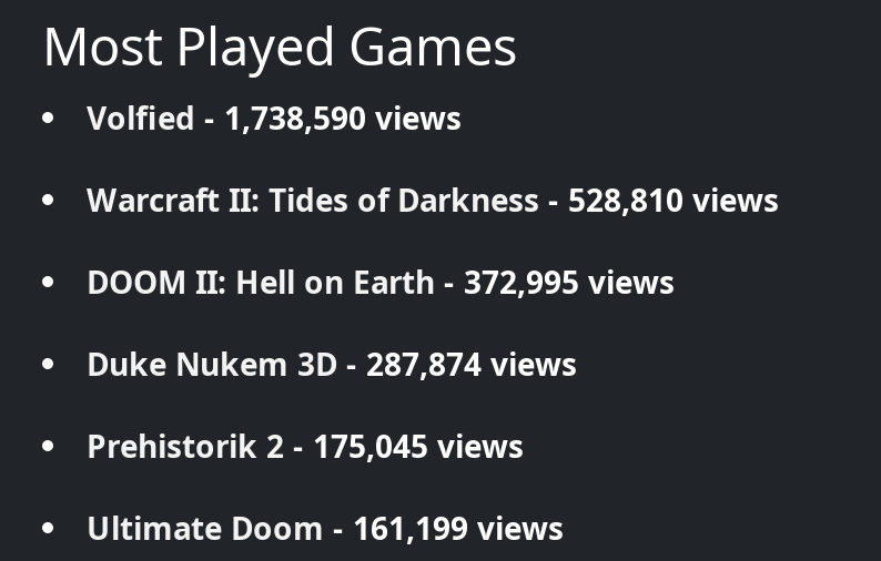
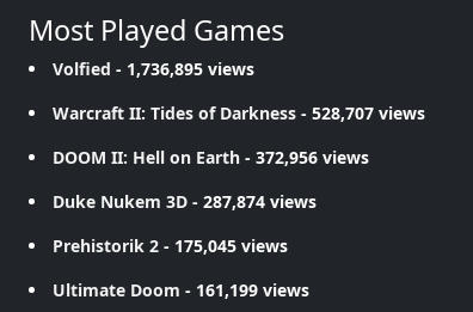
[87,96,462,139] Volfied - 1,738,590 views -> [53,57,254,80] Volfied - 1,736,895 views
[87,178,779,221] Warcraft II: Tides of Darkness - 528,810 views -> [53,102,425,124] Warcraft II: Tides of Darkness - 528,707 views
[87,261,675,303] DOOM II: Hell on Earth - 372,995 views -> [53,146,369,169] DOOM II: Hell on Earth - 372,956 views

